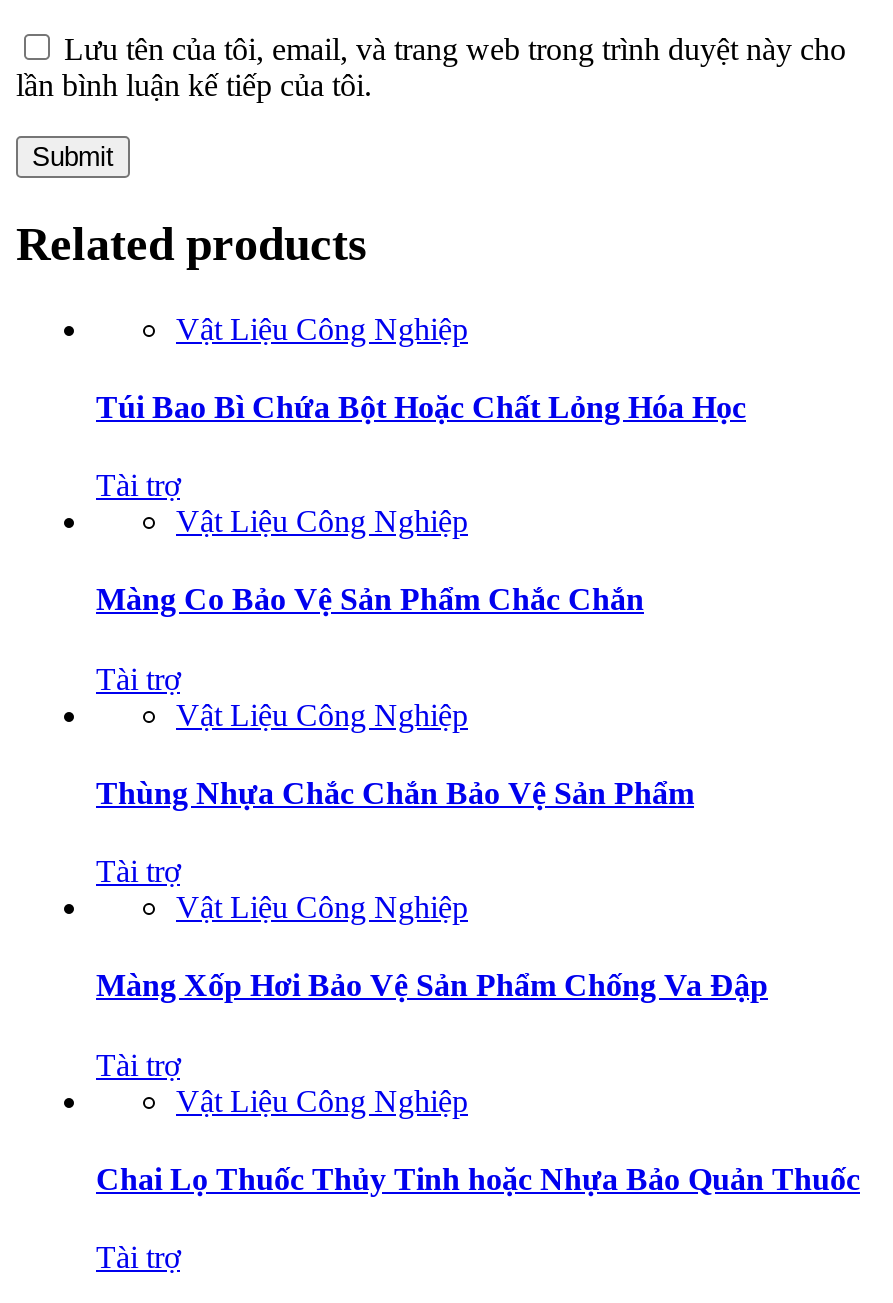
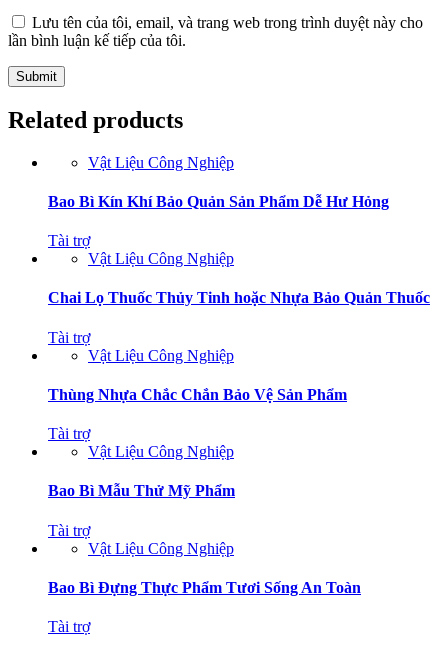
[96,390,746,424] Túi Bao Bì Chứa Bột Hoặc Chất Lỏng Hóa Học -> [48,193,389,210] Bao Bì Kín Khí Bảo Quản Sản Phẩm Dễ Hư Hỏng
[96,583,644,617] Màng Co Bảo Vệ Sản Phẩm Chắc Chắn -> none
[96,969,768,1003] Màng Xốp Hơi Bảo Vệ Sản Phẩm Chống Va Đập -> [48,482,235,499] Bao Bì Mẫu Thử Mỹ Phẩm
none -> [48,579,361,596] Bao Bì Đựng Thực Phẩm Tươi Sống An Toàn
moved [96,1162,860,1196] -> [48,289,430,306]: Chai Lọ Thuốc Thủy Tinh hoặc Nhựa Bảo Quản Thuốc

